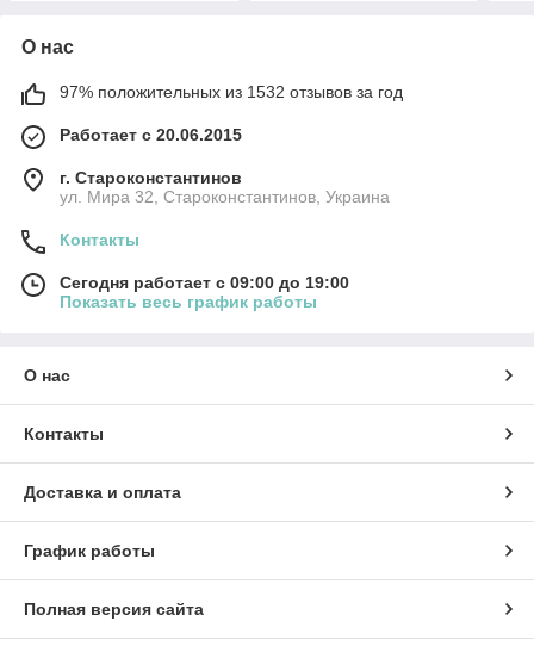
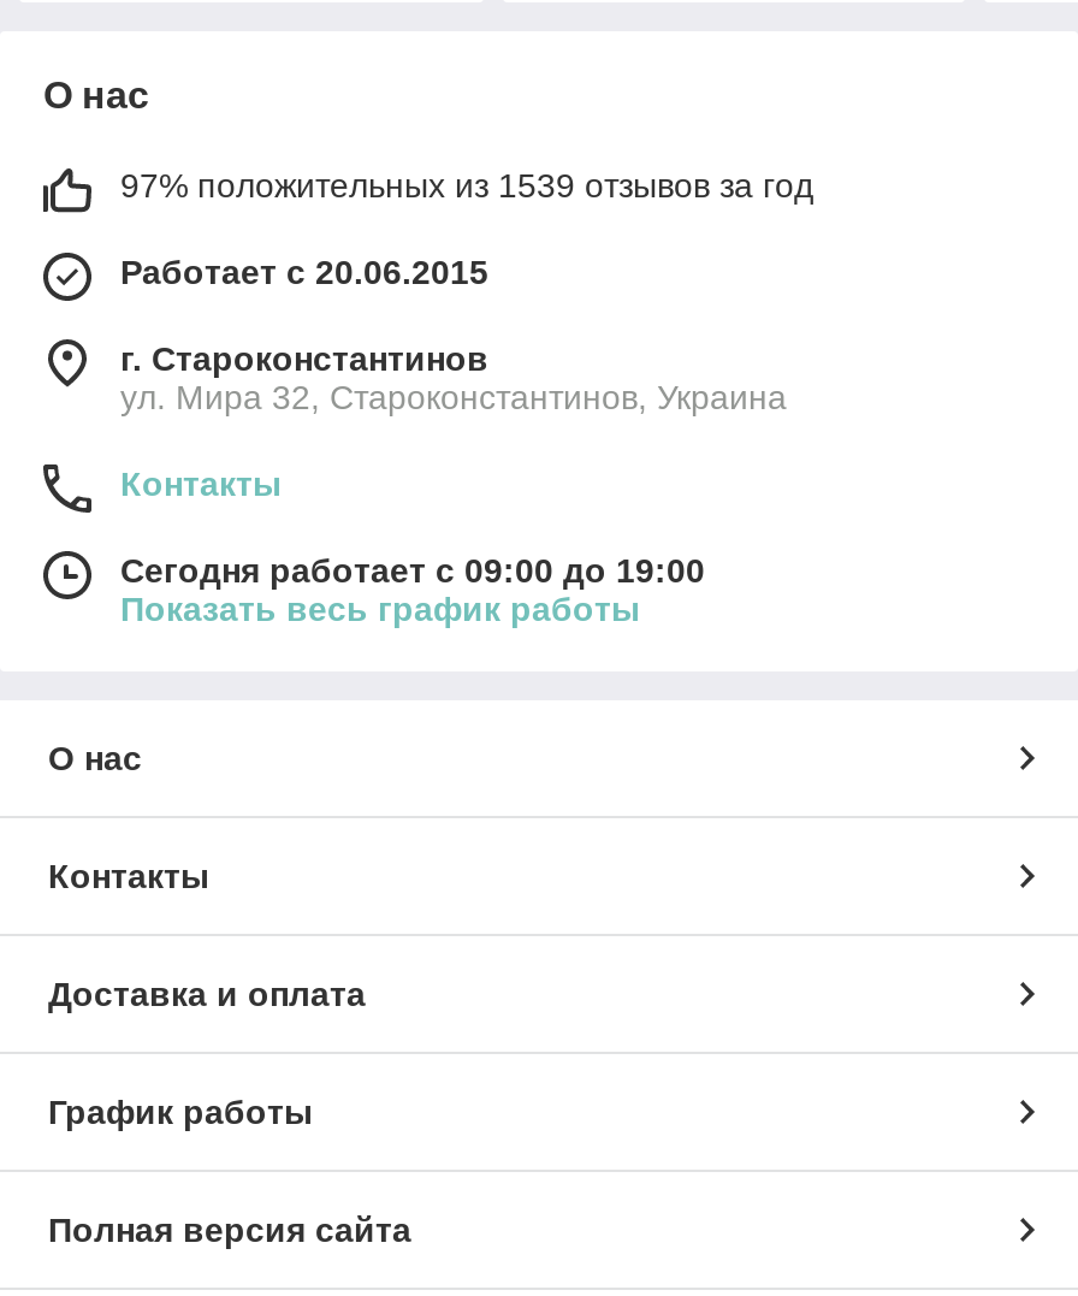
[60,82,403,101] 97% положительных из 1532 отзывов за год -> [120,166,813,204] 97% положительных из 1539 отзывов за год

